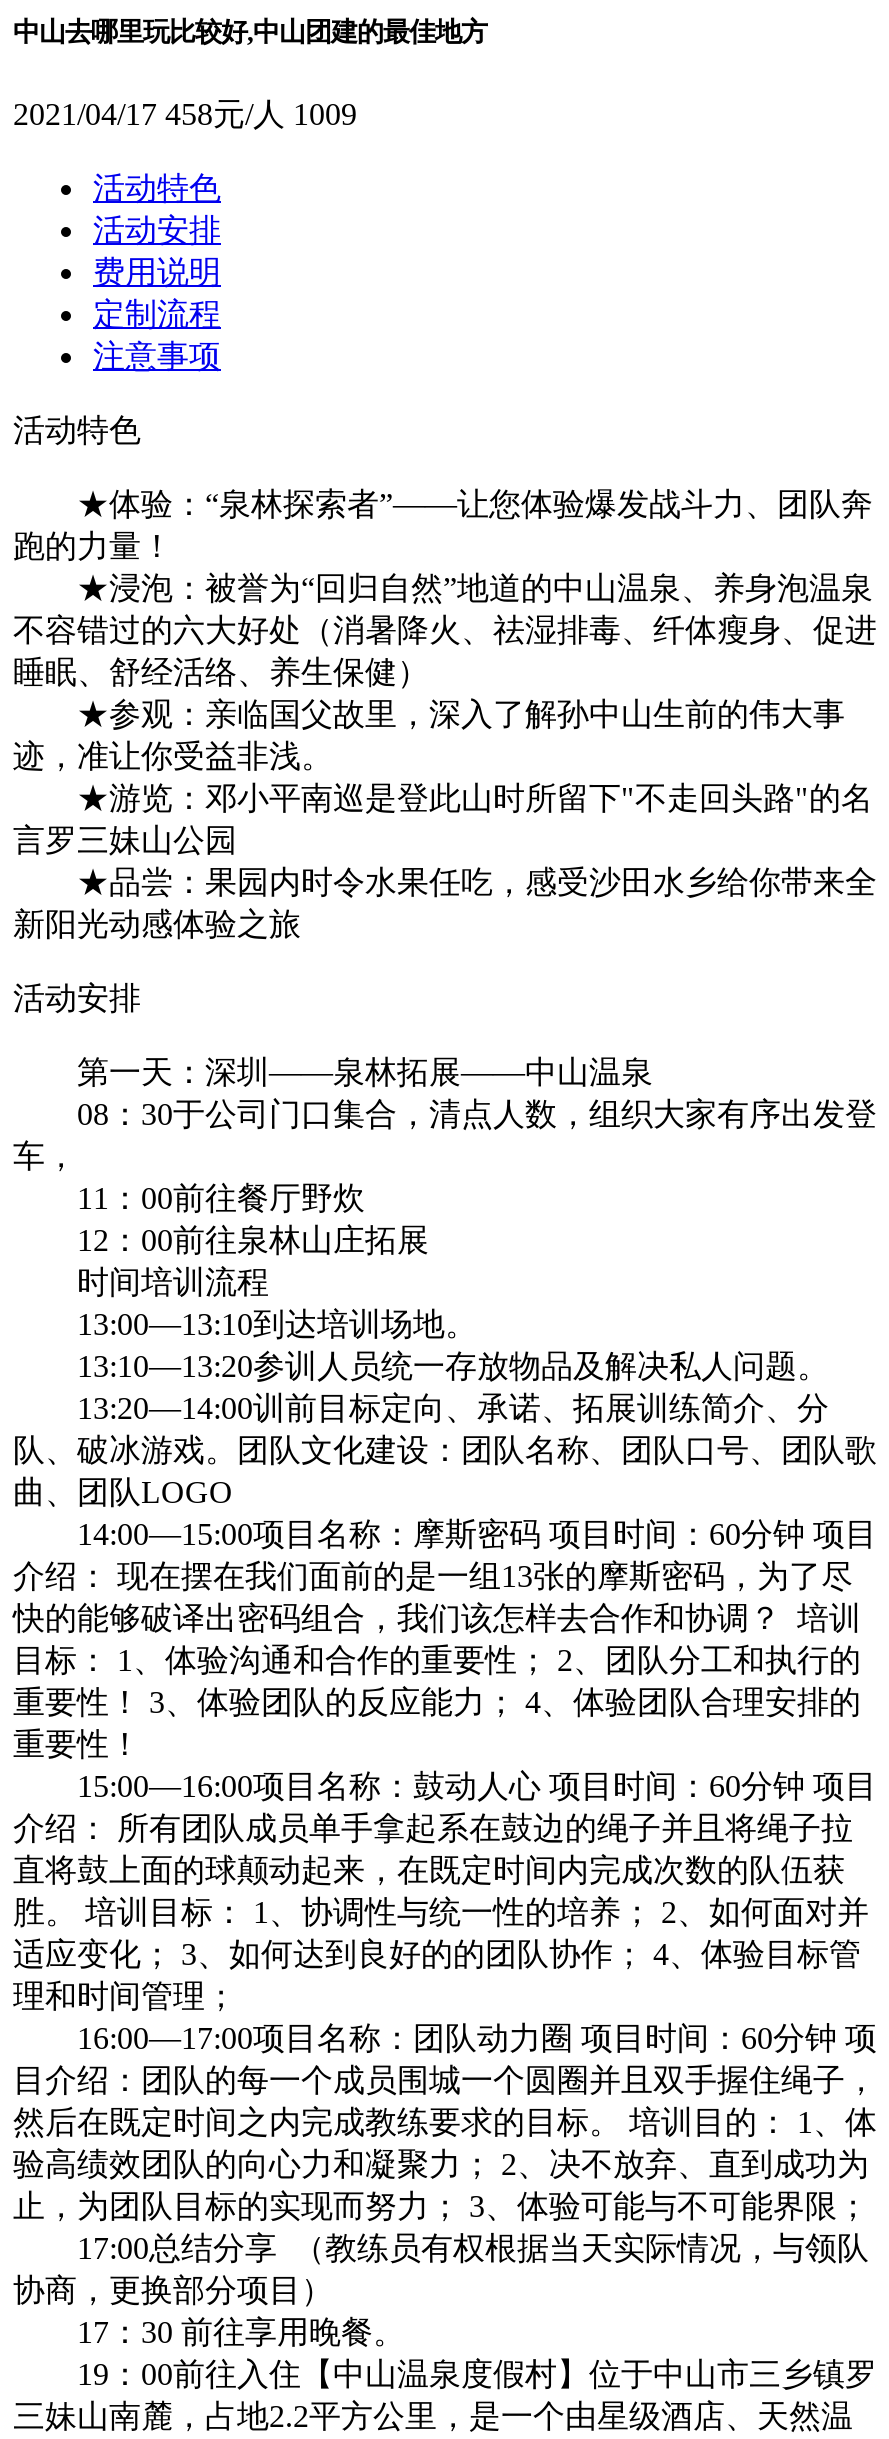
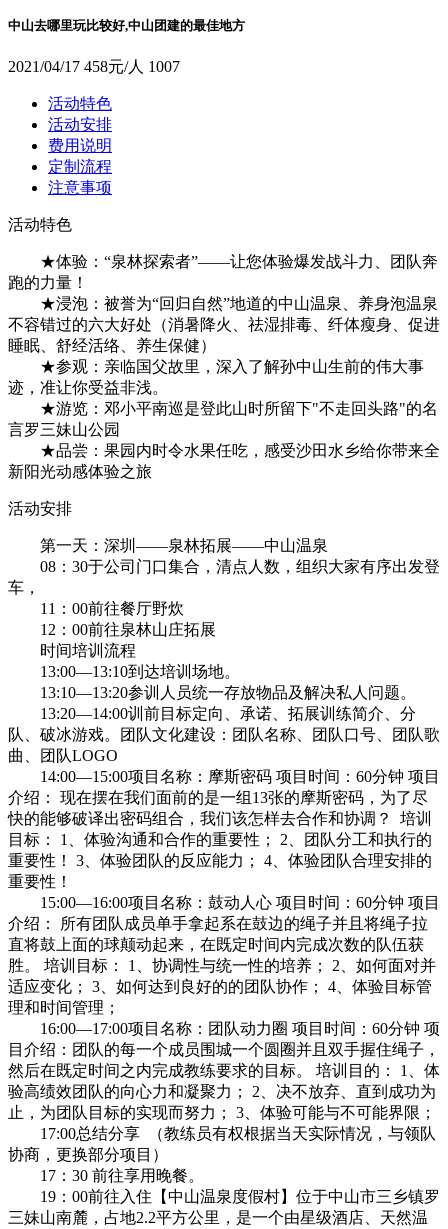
[13,98,357,132] 2021/04/17 458元/人 1009 -> [8,58,180,75] 2021/04/17 458元/人 1007

